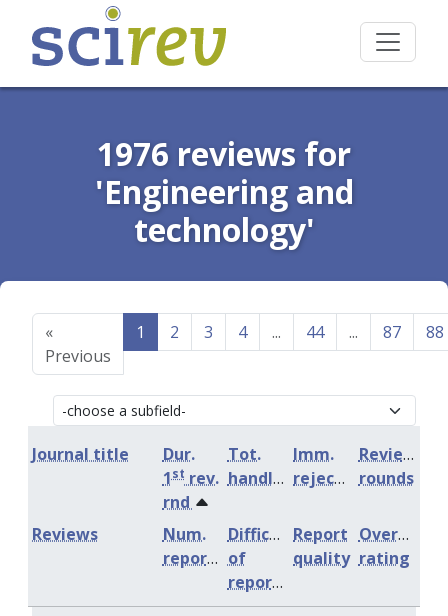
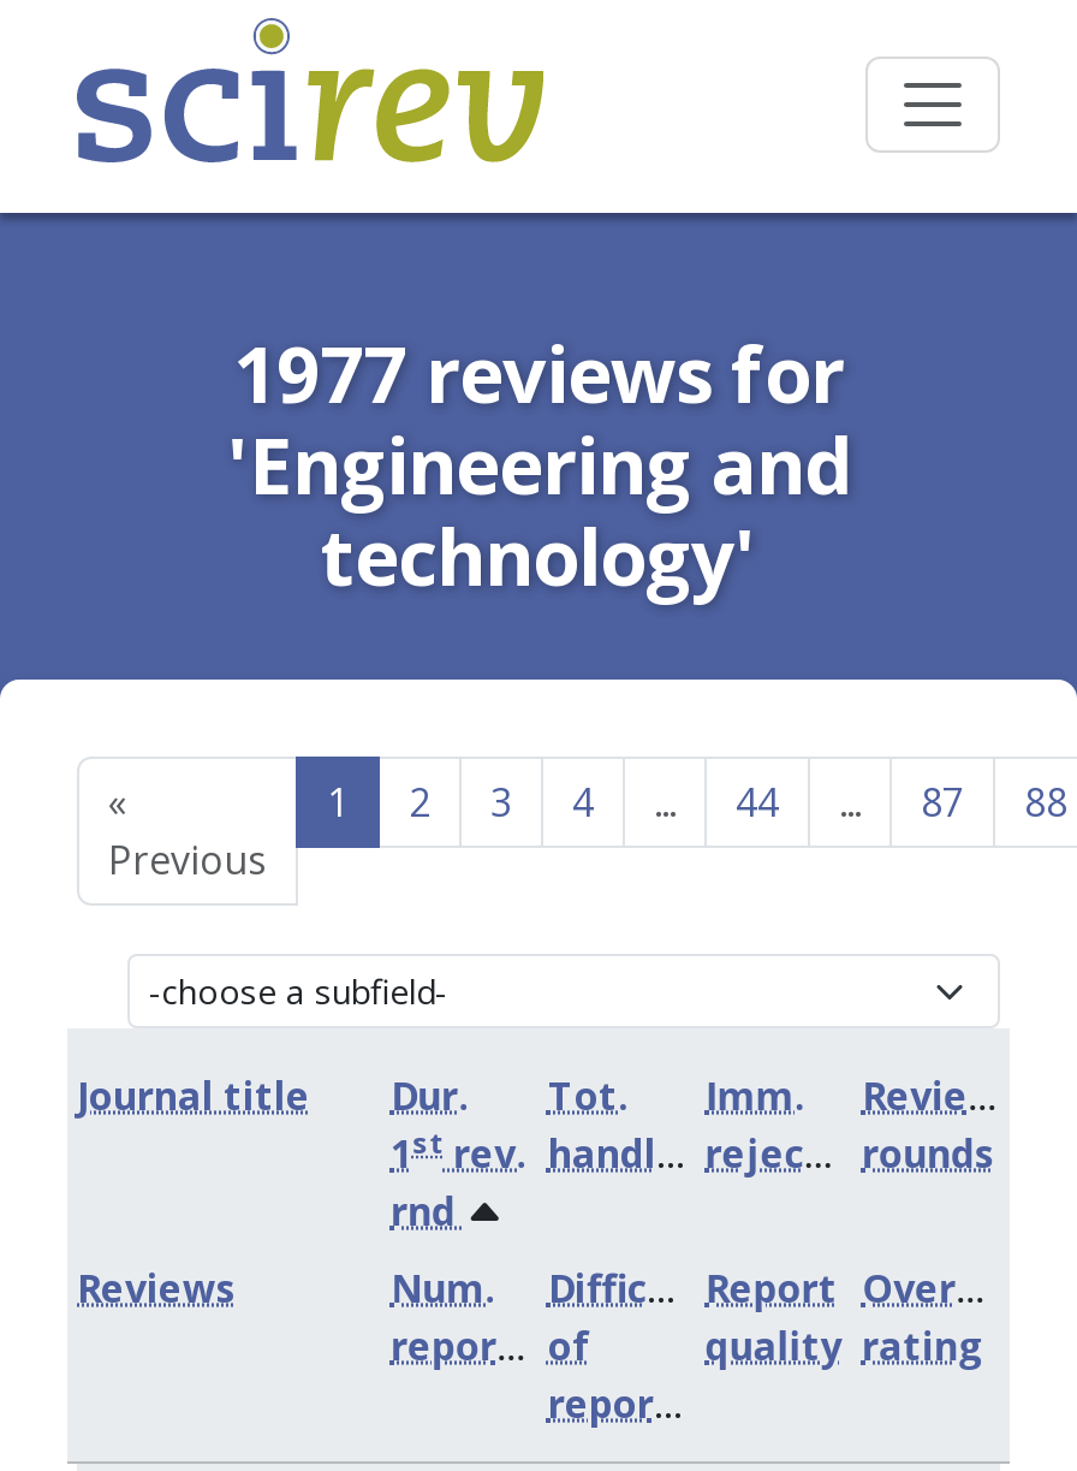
[97,132,351,175] 1976 reviews for -> [233,321,844,425] 1977 reviews for

